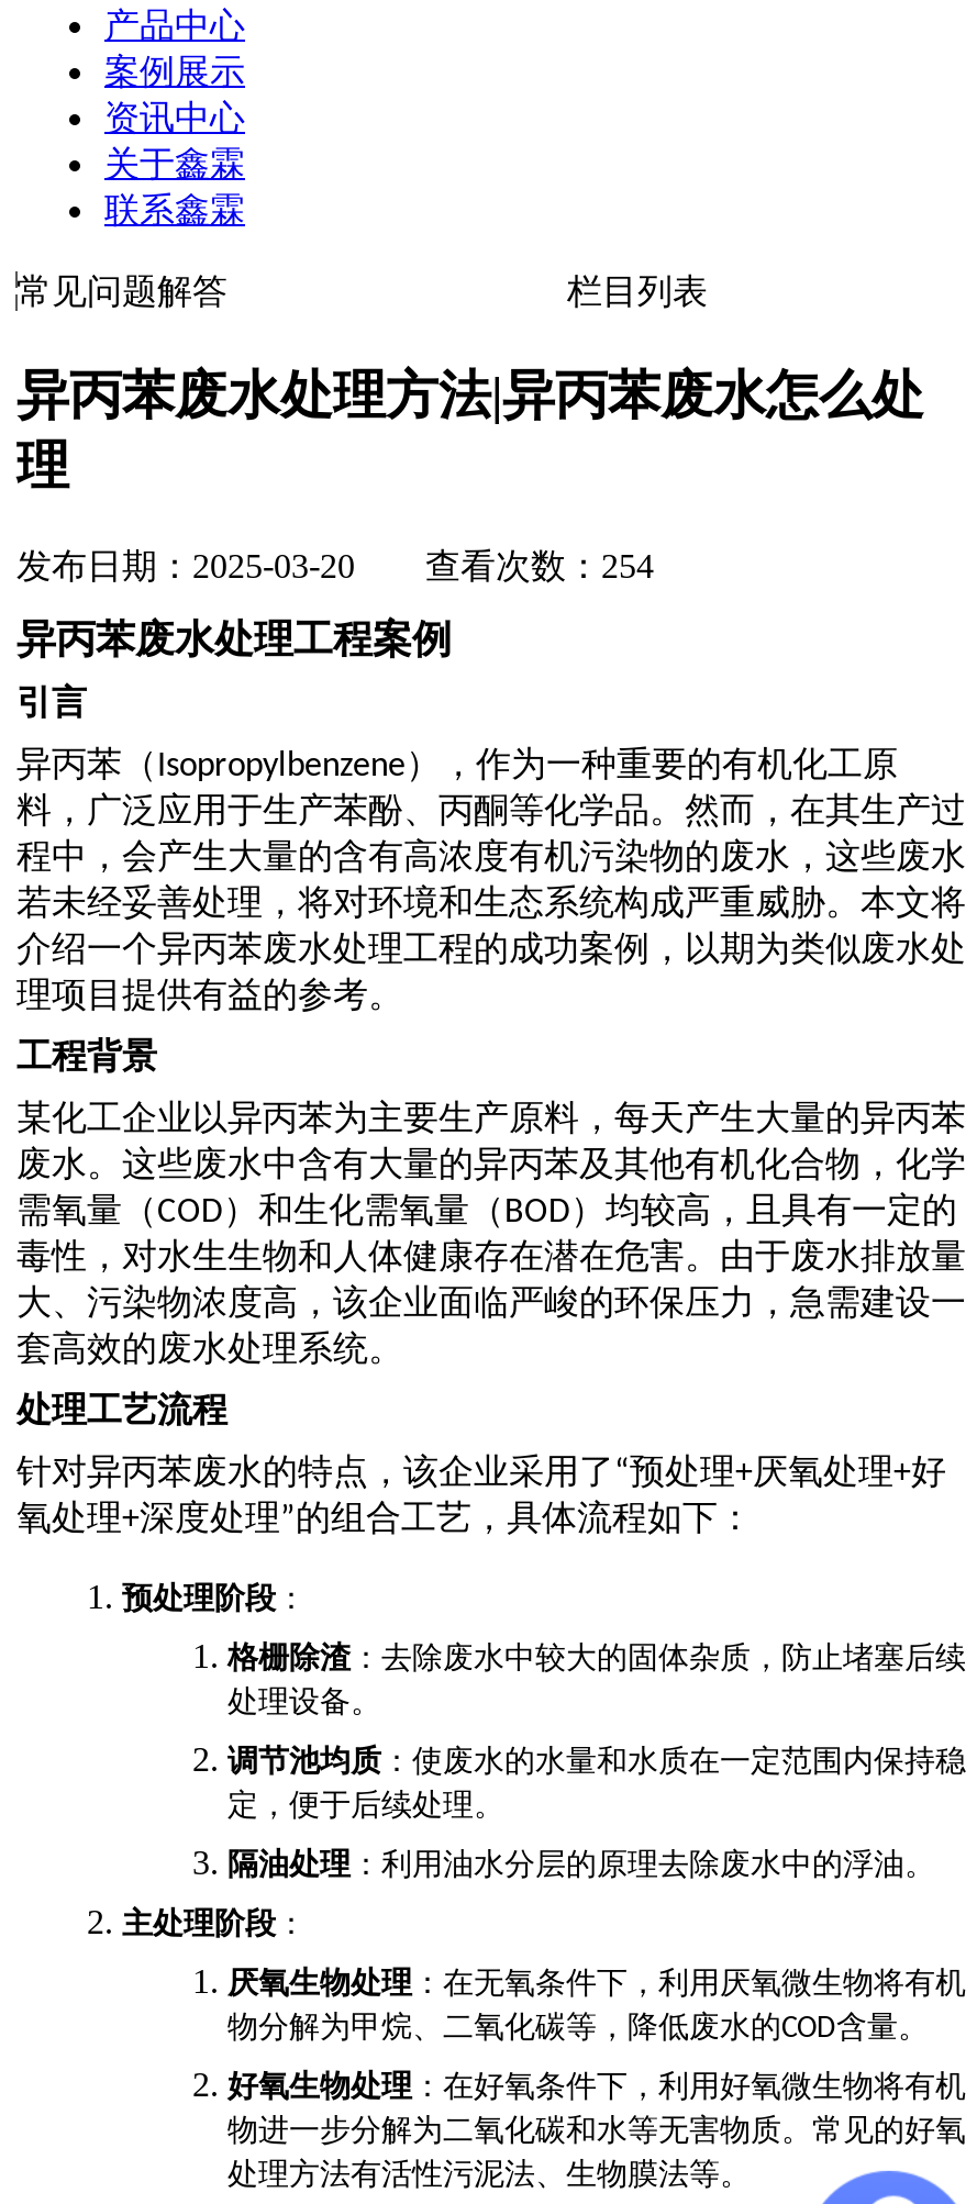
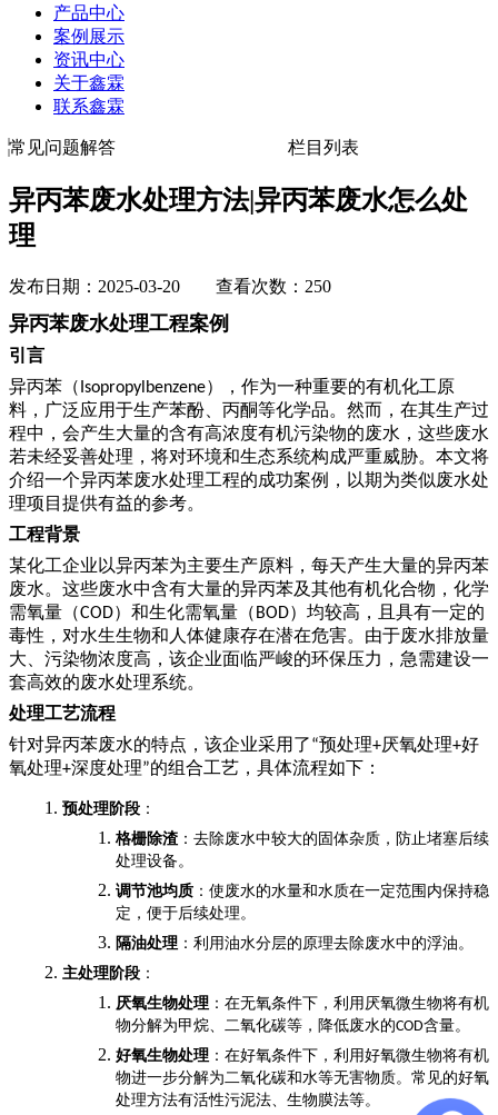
[16,547,654,584] 发布日期：2025-03-20 查看次数：254 -> [9,277,331,295] 发布日期：2025-03-20 查看次数：250

